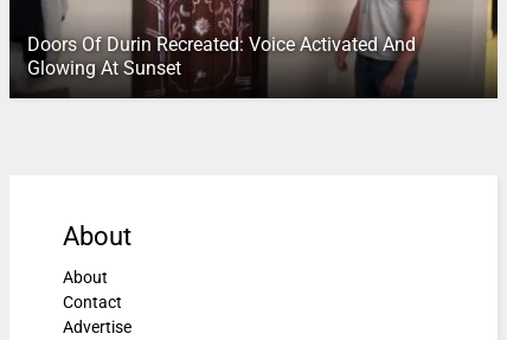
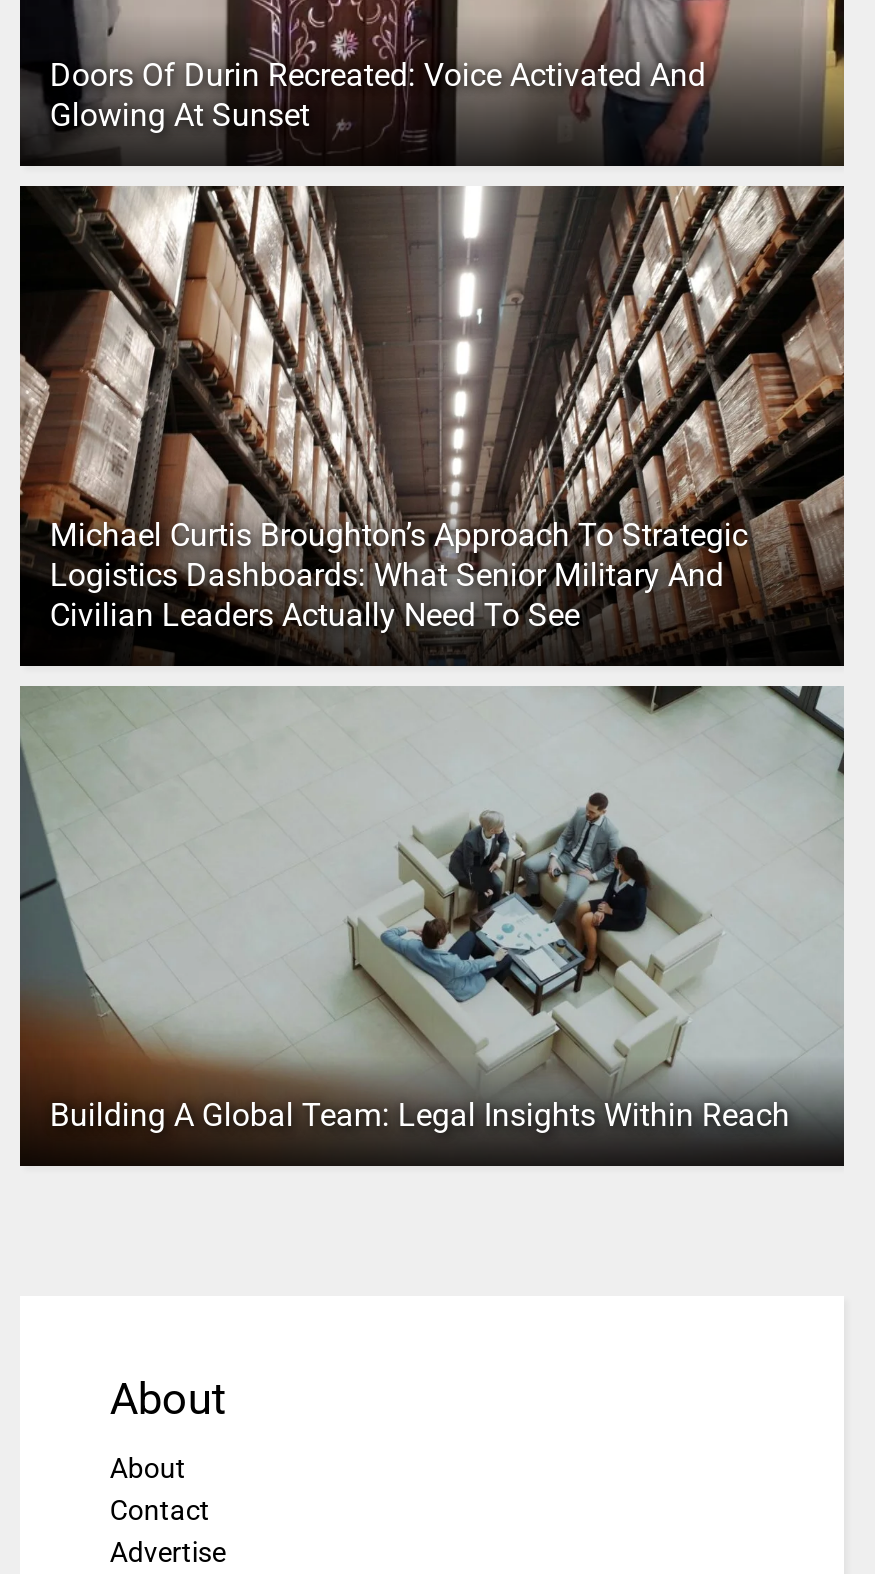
none -> [18,184,846,670] [image] | Michael Curtis Broughton’s Approach To Strategic | Logistics Dashboards: What Senior Military And | Civilian Leaders Actually Need To See
none -> [20,684,844,1134] [image] | Building A Global Team: Legal Insights Within Reach

